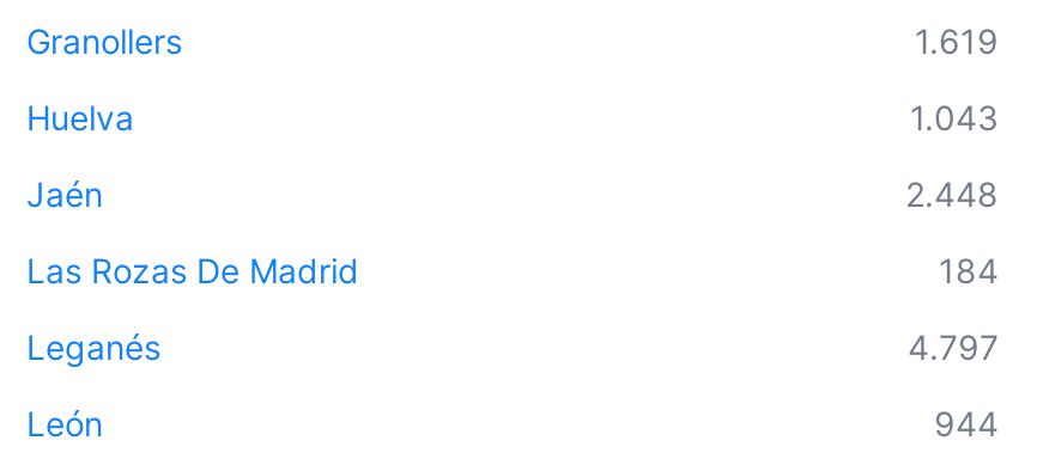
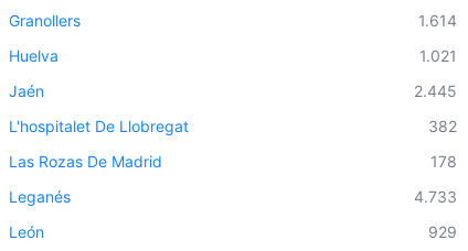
[915,19,999,60] 1.619 -> [418,11,457,29] 1.614
[910,96,999,137] 1.043 -> [419,46,457,65] 1.021
[905,172,999,213] 2.448 -> [9,81,457,135] 2.445 | L'hospitalet De Llobregat | 382
[939,249,999,290] 184 -> [430,151,457,170] 178
[908,325,999,366] 4.797 -> [414,187,457,205] 4.733
[934,402,999,443] 944 -> [428,222,457,241] 929

